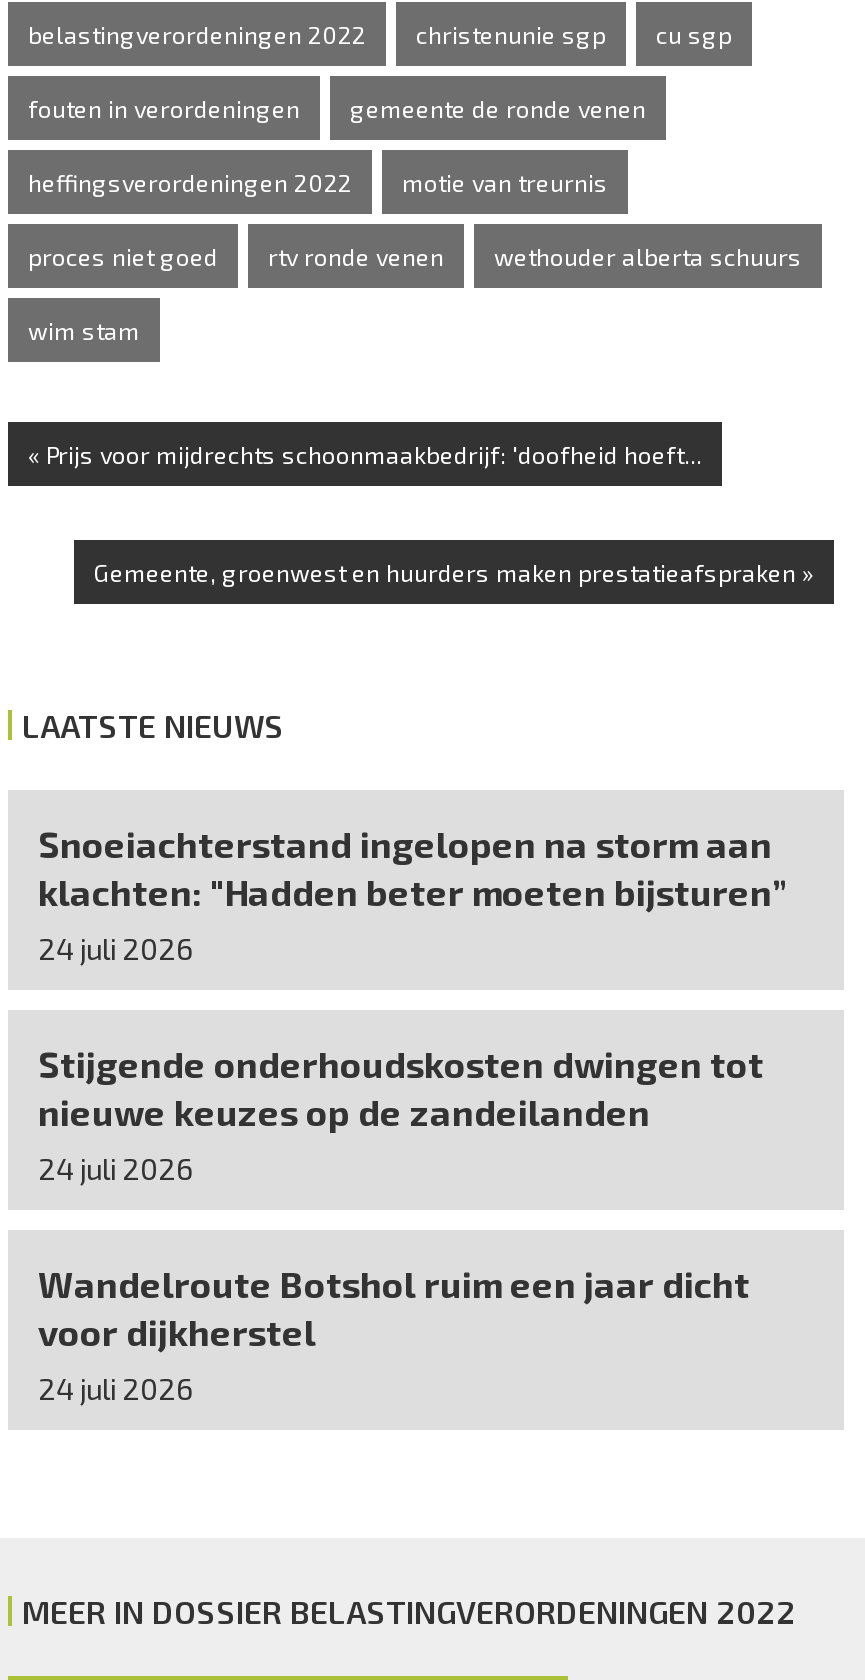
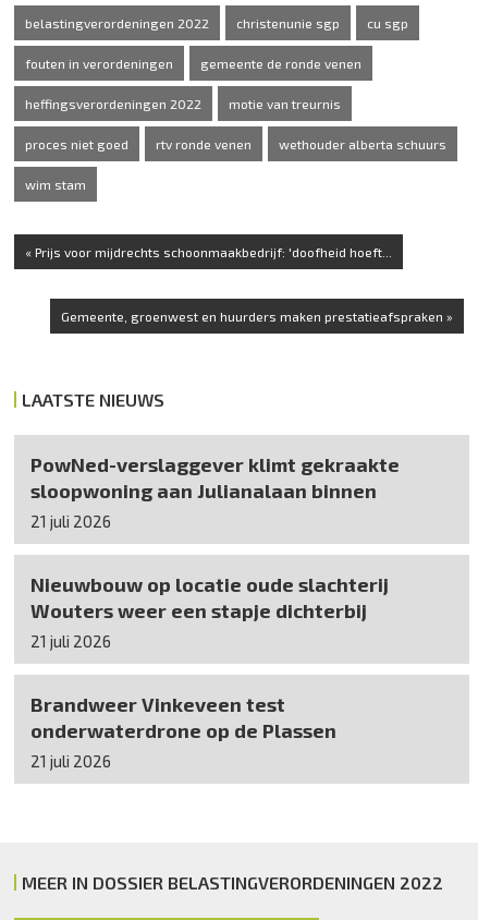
[38,822,788,966] Snoeiachterstand ingelopen na storm aan | klachten: "Hadden beter moeten bijsturen” | 24 juli 2026 -> [30,452,400,531] PowNed-verslaggever klimt gekraakte | sloopwoning aan Julianalaan binnen | 21 juli 2026
[38,1042,764,1186] Stijgende onderhoudskosten dwingen tot | nieuwe keuzes op de zandeilanden | 24 juli 2026 -> [30,572,389,651] Nieuwbouw op locatie oude slachterij | Wouters weer een stapje dichterbij | 21 juli 2026
[38,1262,750,1406] Wandelroute Botshol ruim een jaar dicht | voor dijkherstel | 24 juli 2026 -> [30,692,336,771] Brandweer Vinkeveen test | onderwaterdrone op de Plassen | 21 juli 2026

